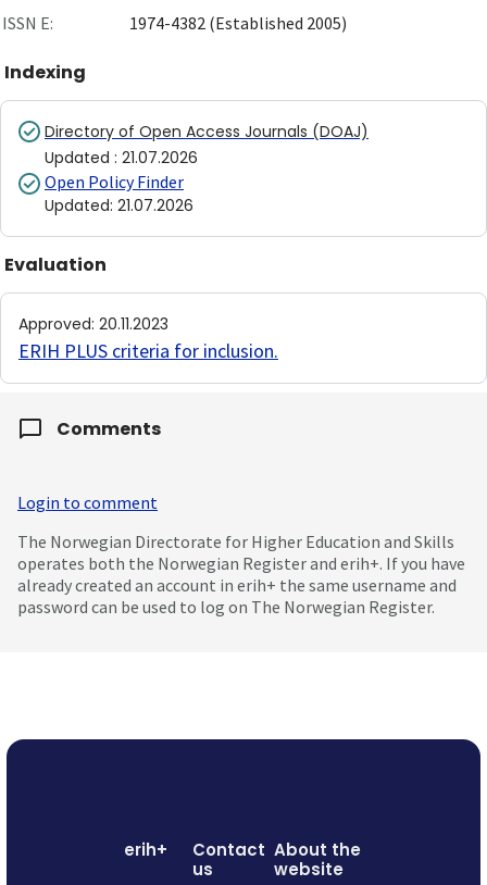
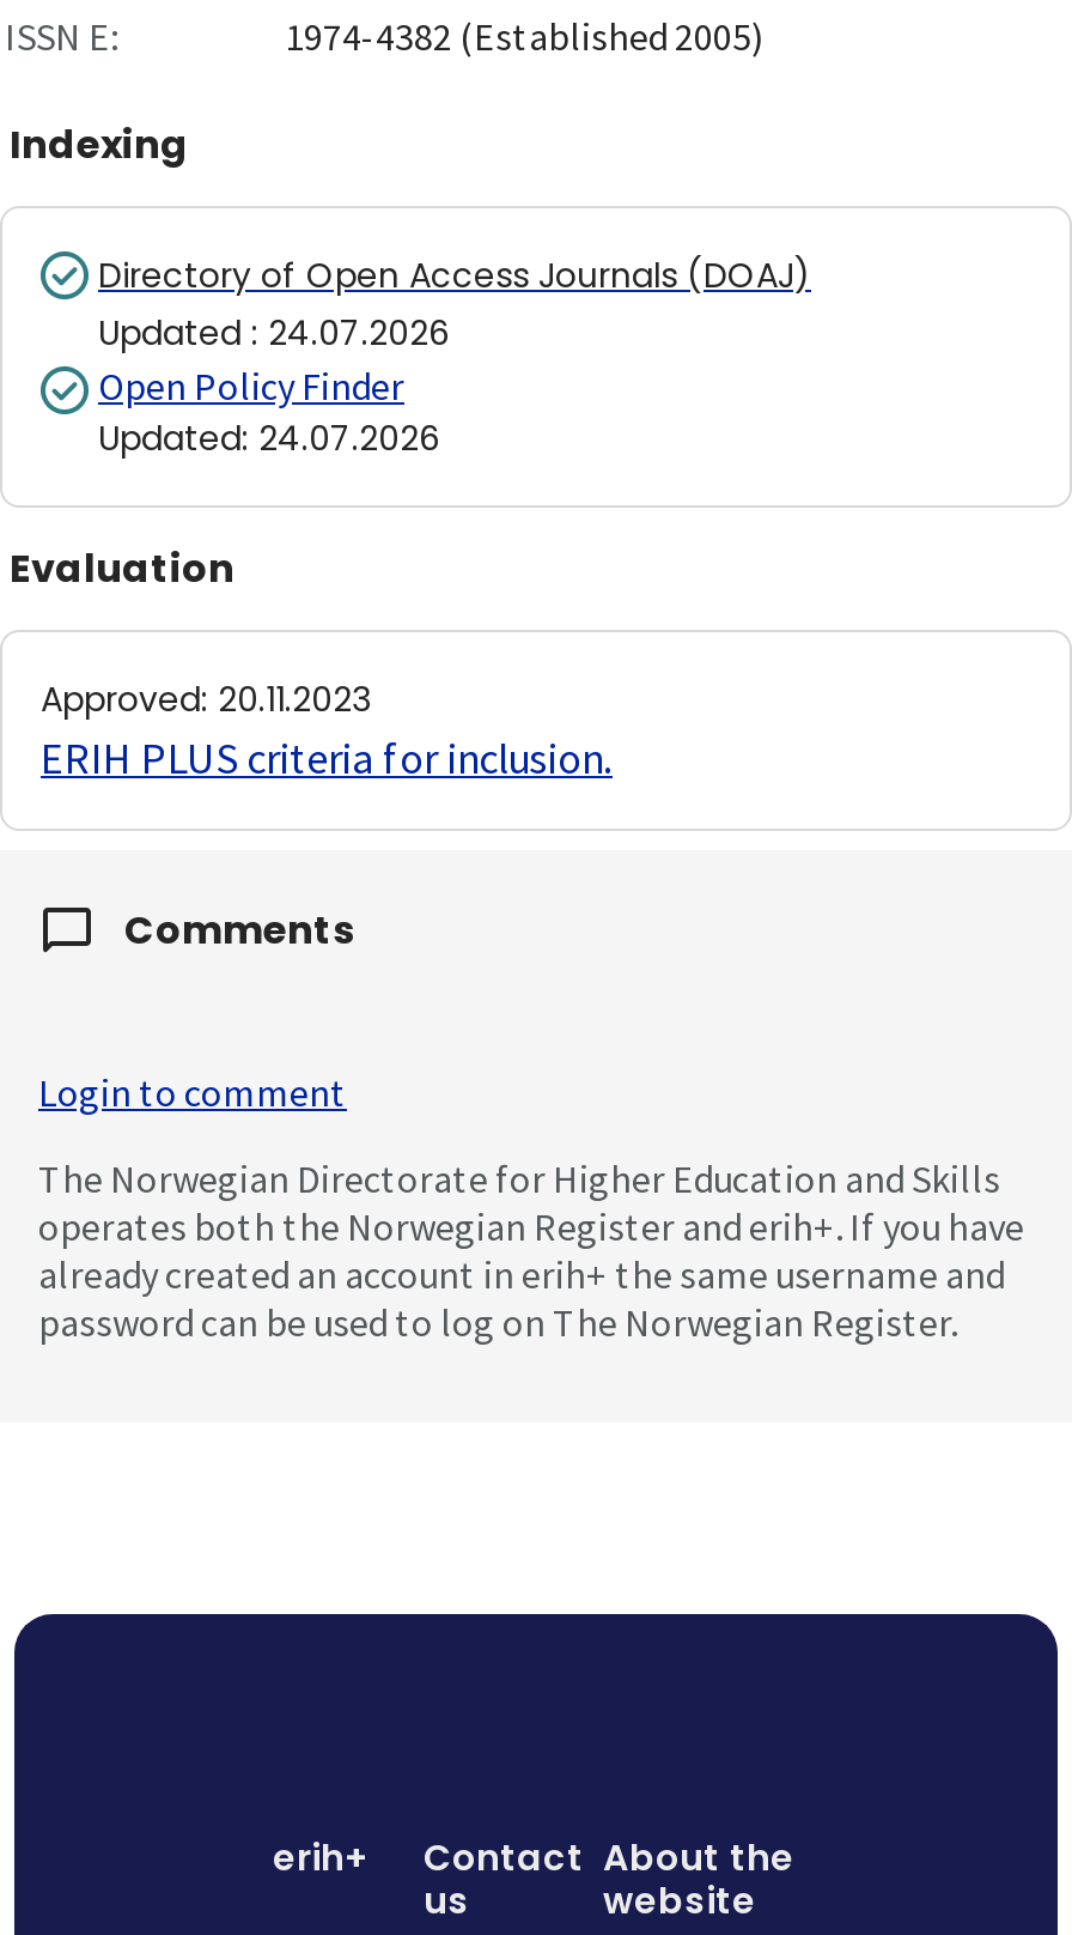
[45,147,198,169] Updated: 21.07.2026 -> [98,309,450,357] Updated: 24.07.2026
[45,195,193,217] Updated: 21.07.2026 -> [98,415,440,463] Updated: 24.07.2026

